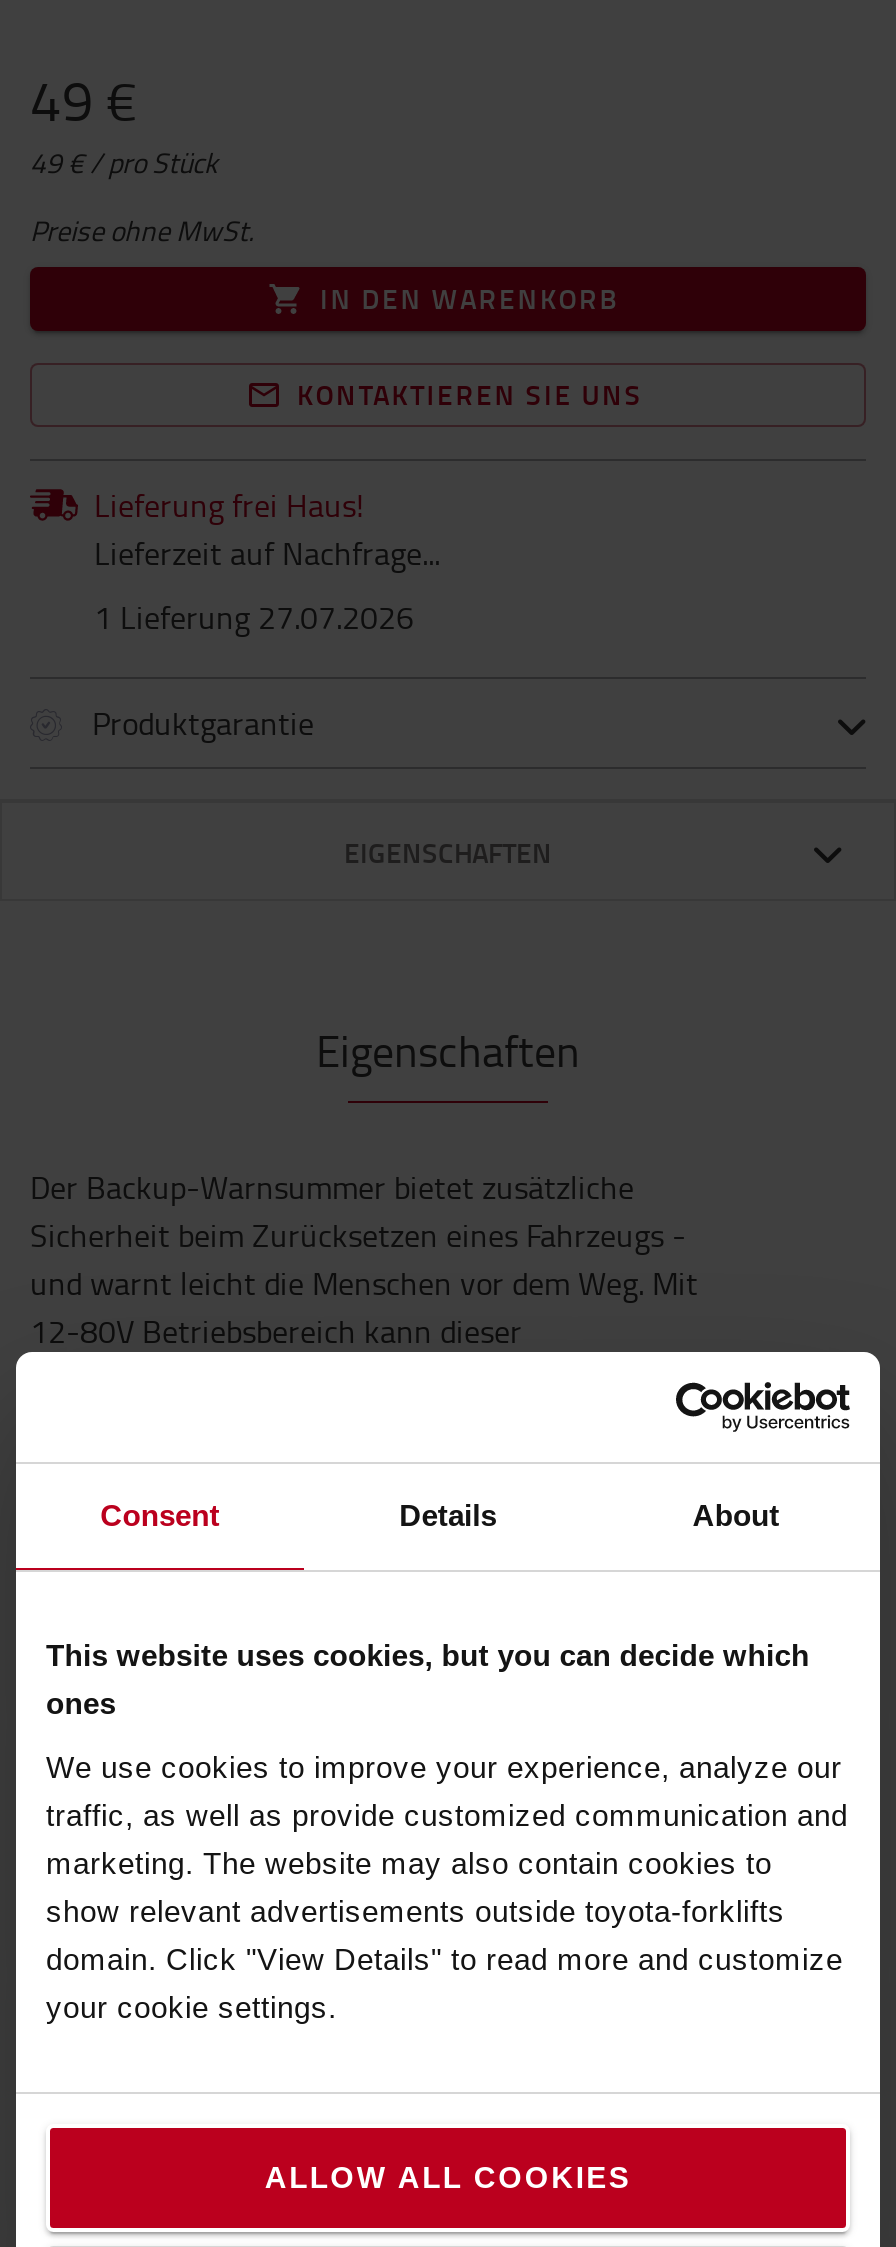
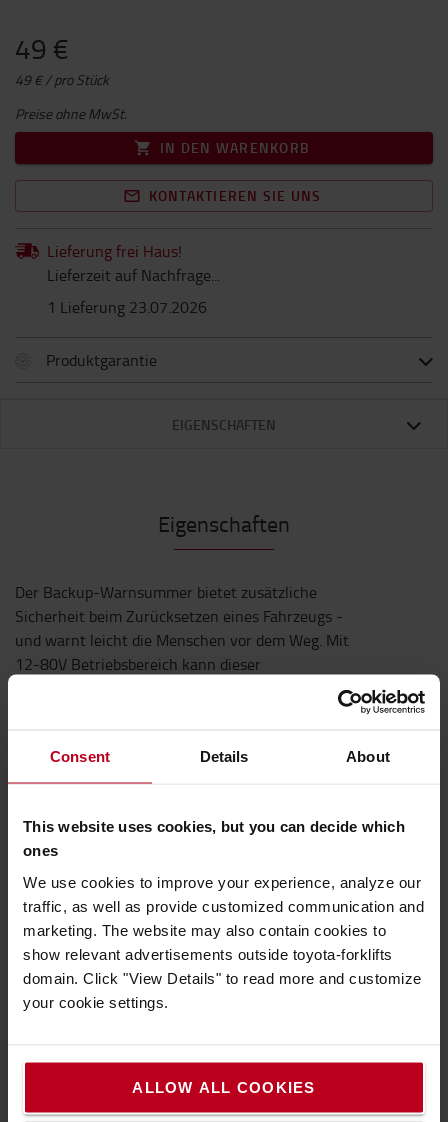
[94,595,414,639] 1 Lieferung 27.07.2026 -> [47,296,207,318] 1 Lieferung 23.07.2026

